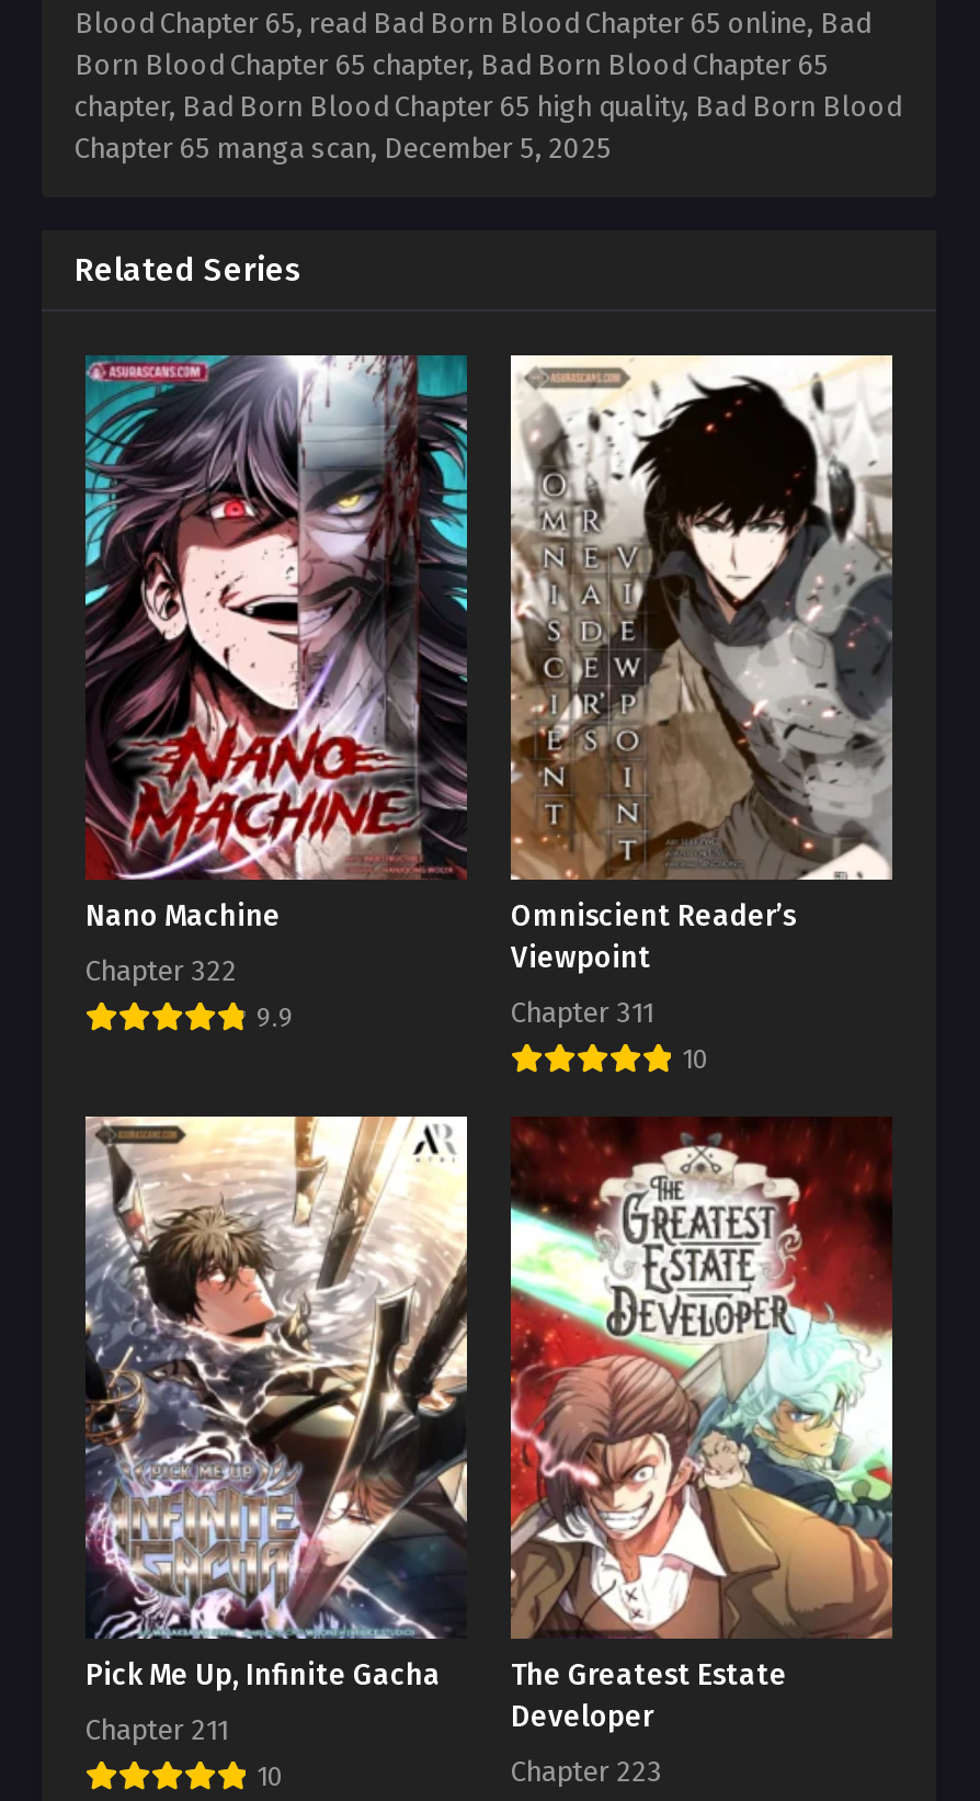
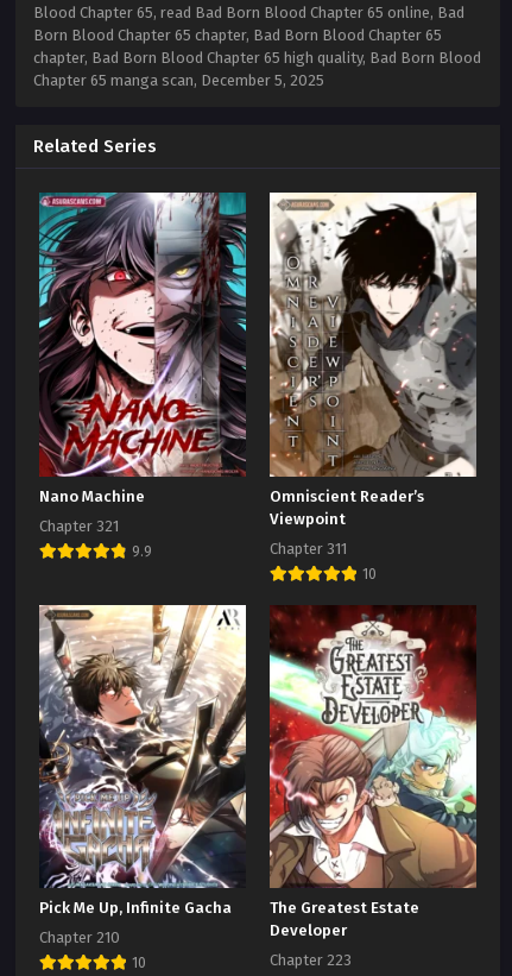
[86,953,237,986] Chapter 322 -> [39,517,119,534] Chapter 321
[86,1713,228,1746] Chapter 211 -> [39,928,120,946] Chapter 210

